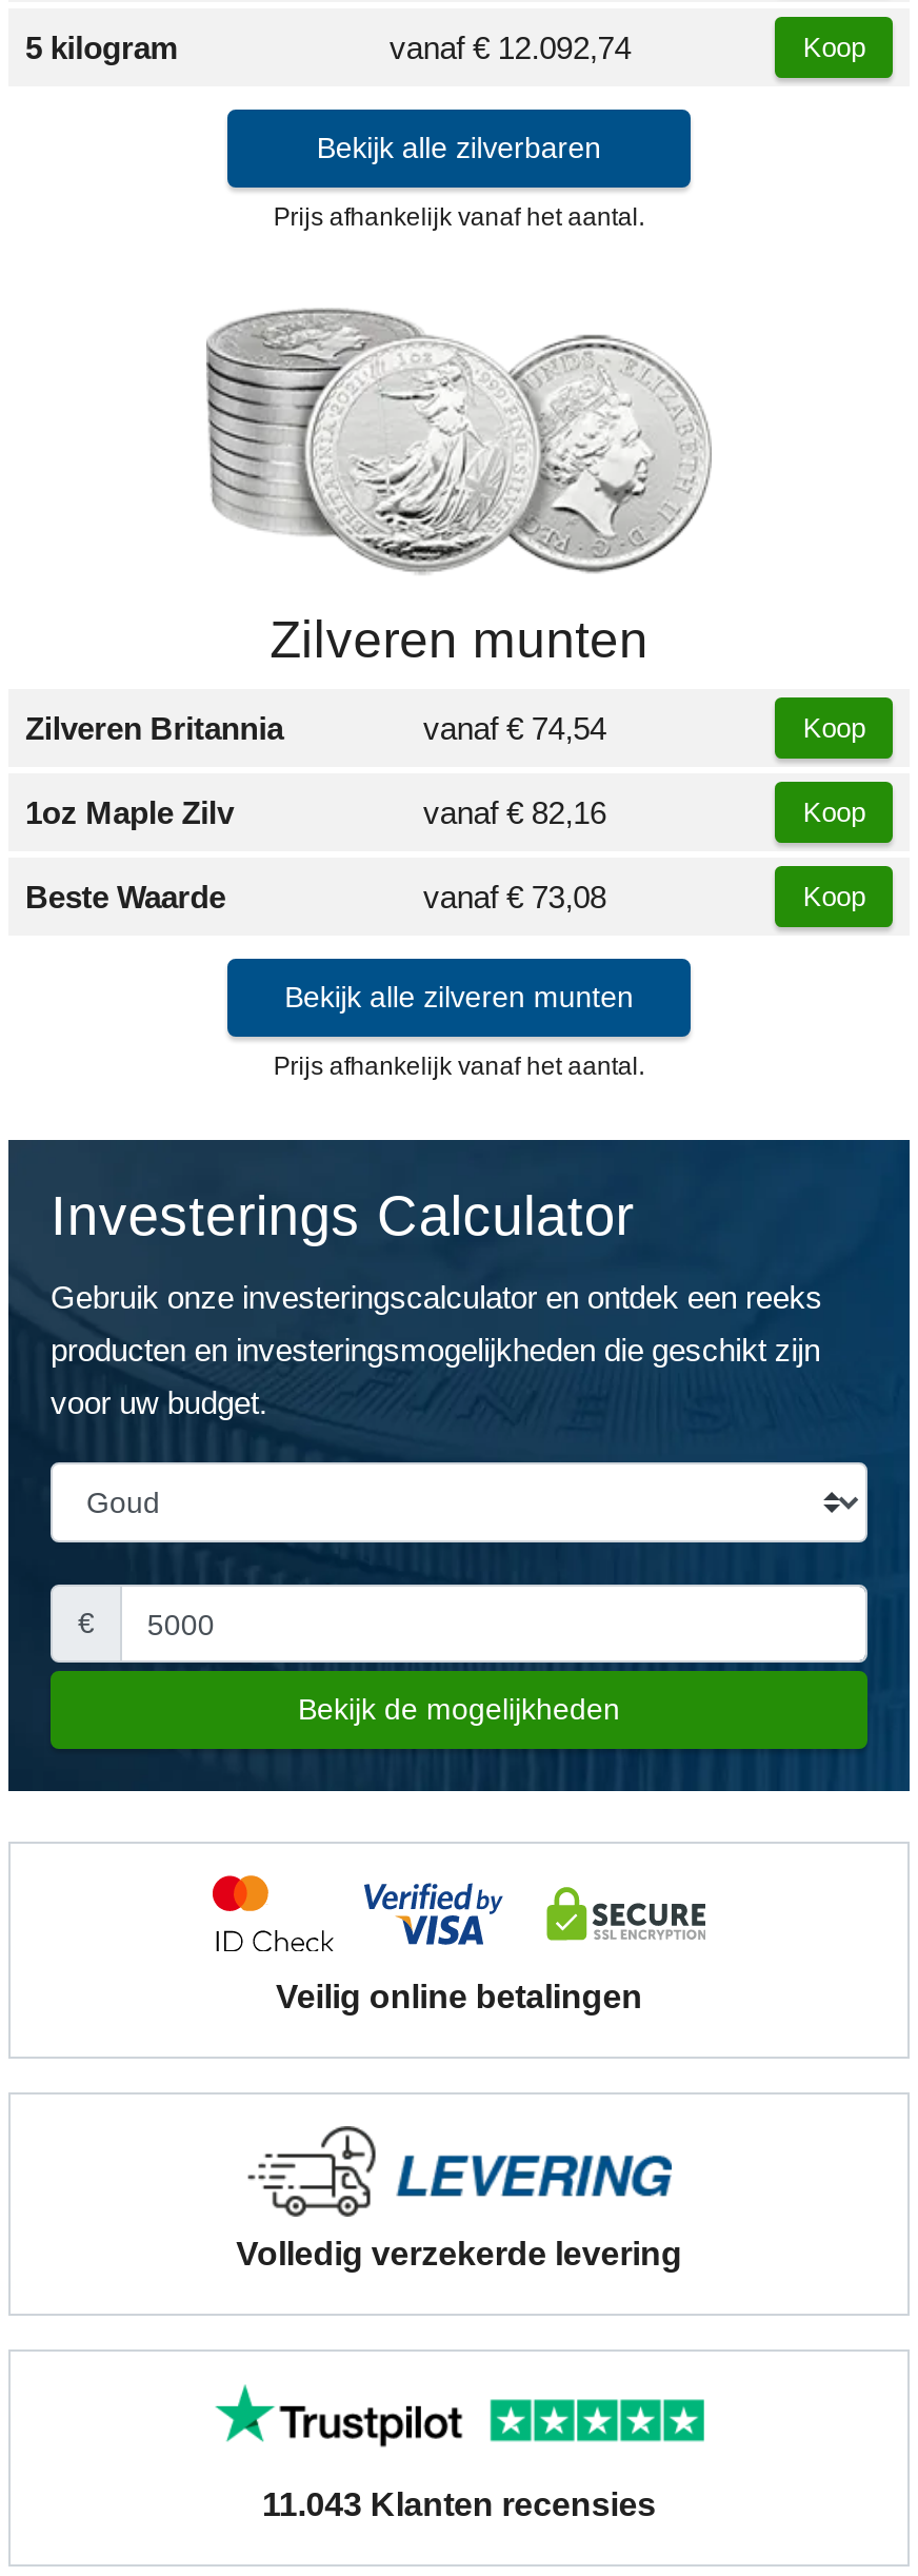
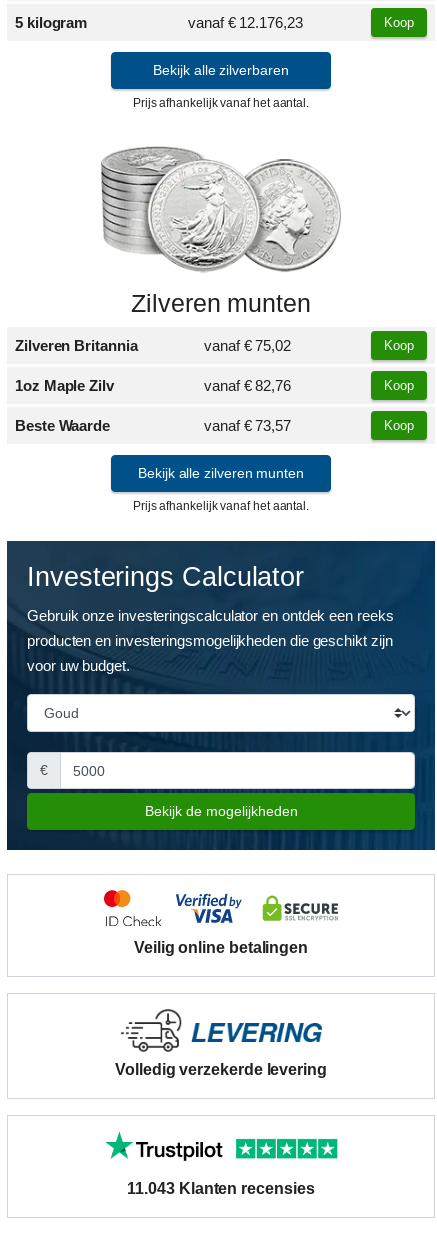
[390,31,631,66] vanaf € 12.092,74 -> [188,14,303,31] vanaf € 12.176,23
[423,710,606,746] vanaf € 74,54 -> [204,337,291,354] vanaf € 75,02
[423,794,606,830] vanaf € 82,16 -> [204,377,291,394] vanaf € 82,76
[423,878,606,914] vanaf € 73,08 -> [204,417,291,434] vanaf € 73,57

